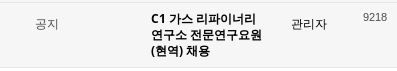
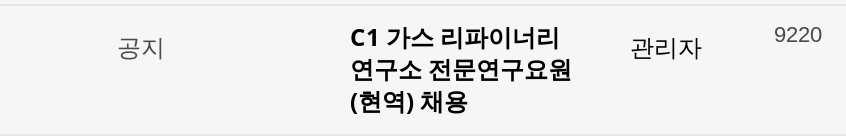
[363,11,387,23] 9218 -> [774,22,822,46] 9220

